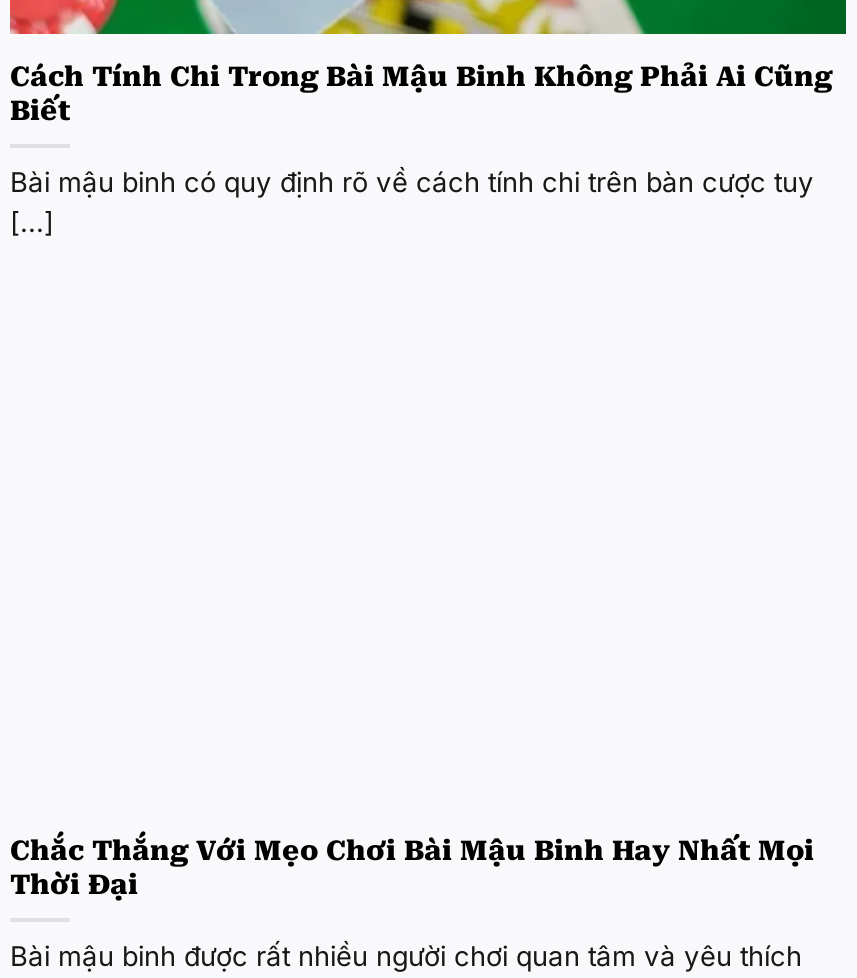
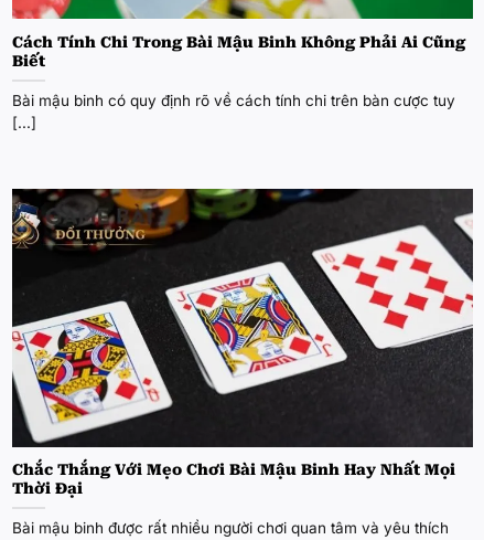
none -> [11,188,474,448] [image]

